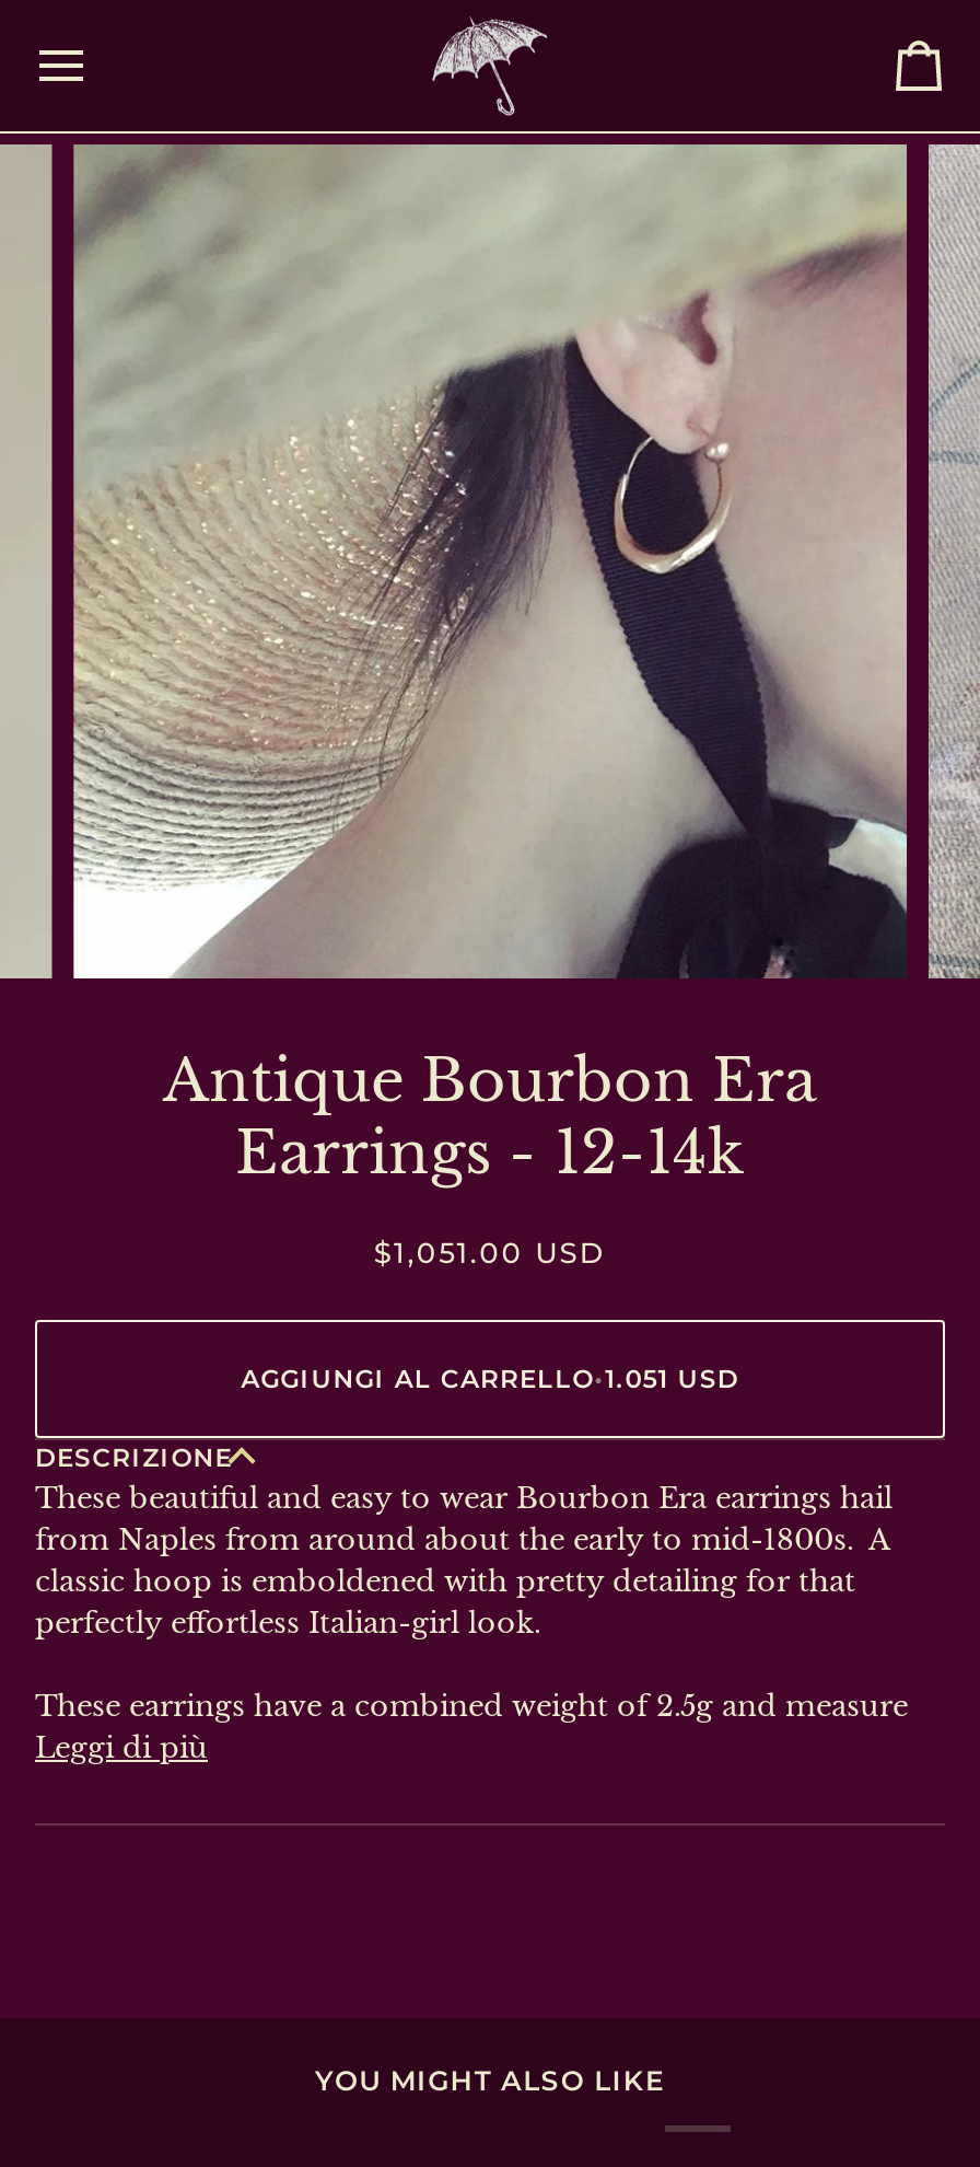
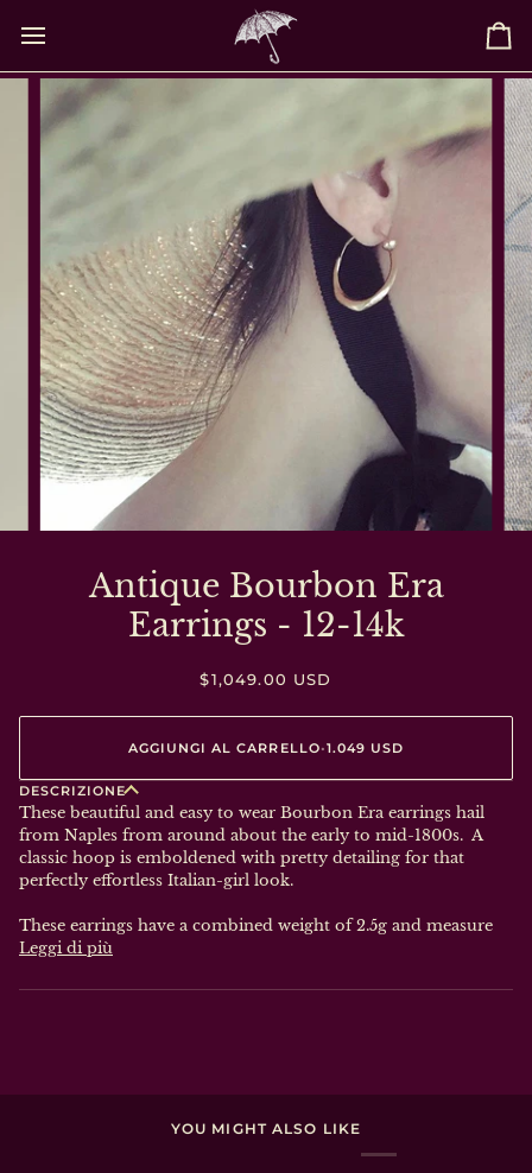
[374,1236,606,1271] $1,051.00 USD -> [200,670,332,689] $1,049.00 USD
[241,1364,739,1395] AGGIUNGI AL CARRELLO•1.051 USD -> [128,740,404,757] AGGIUNGI AL CARRELLO•1.049 USD

